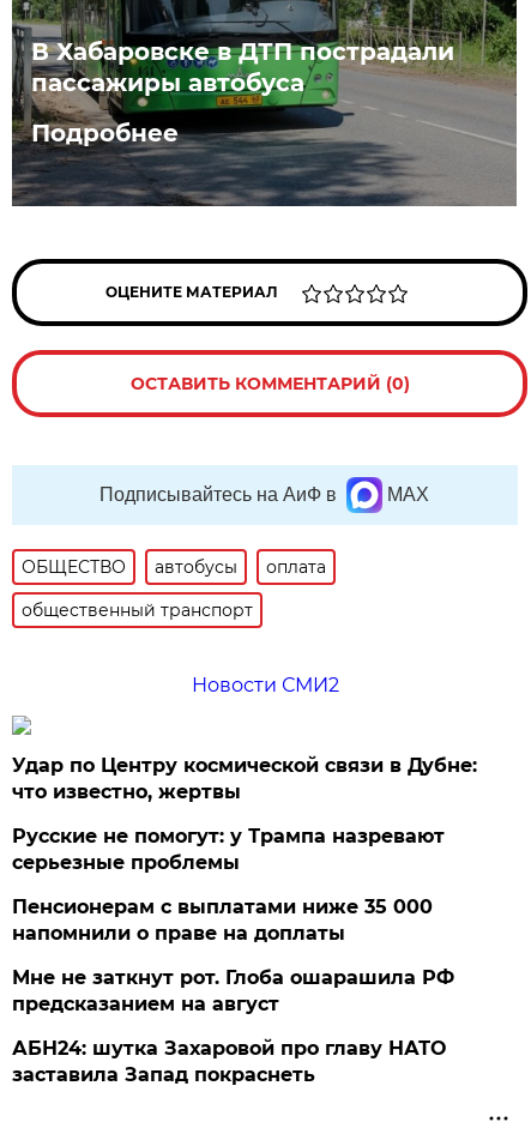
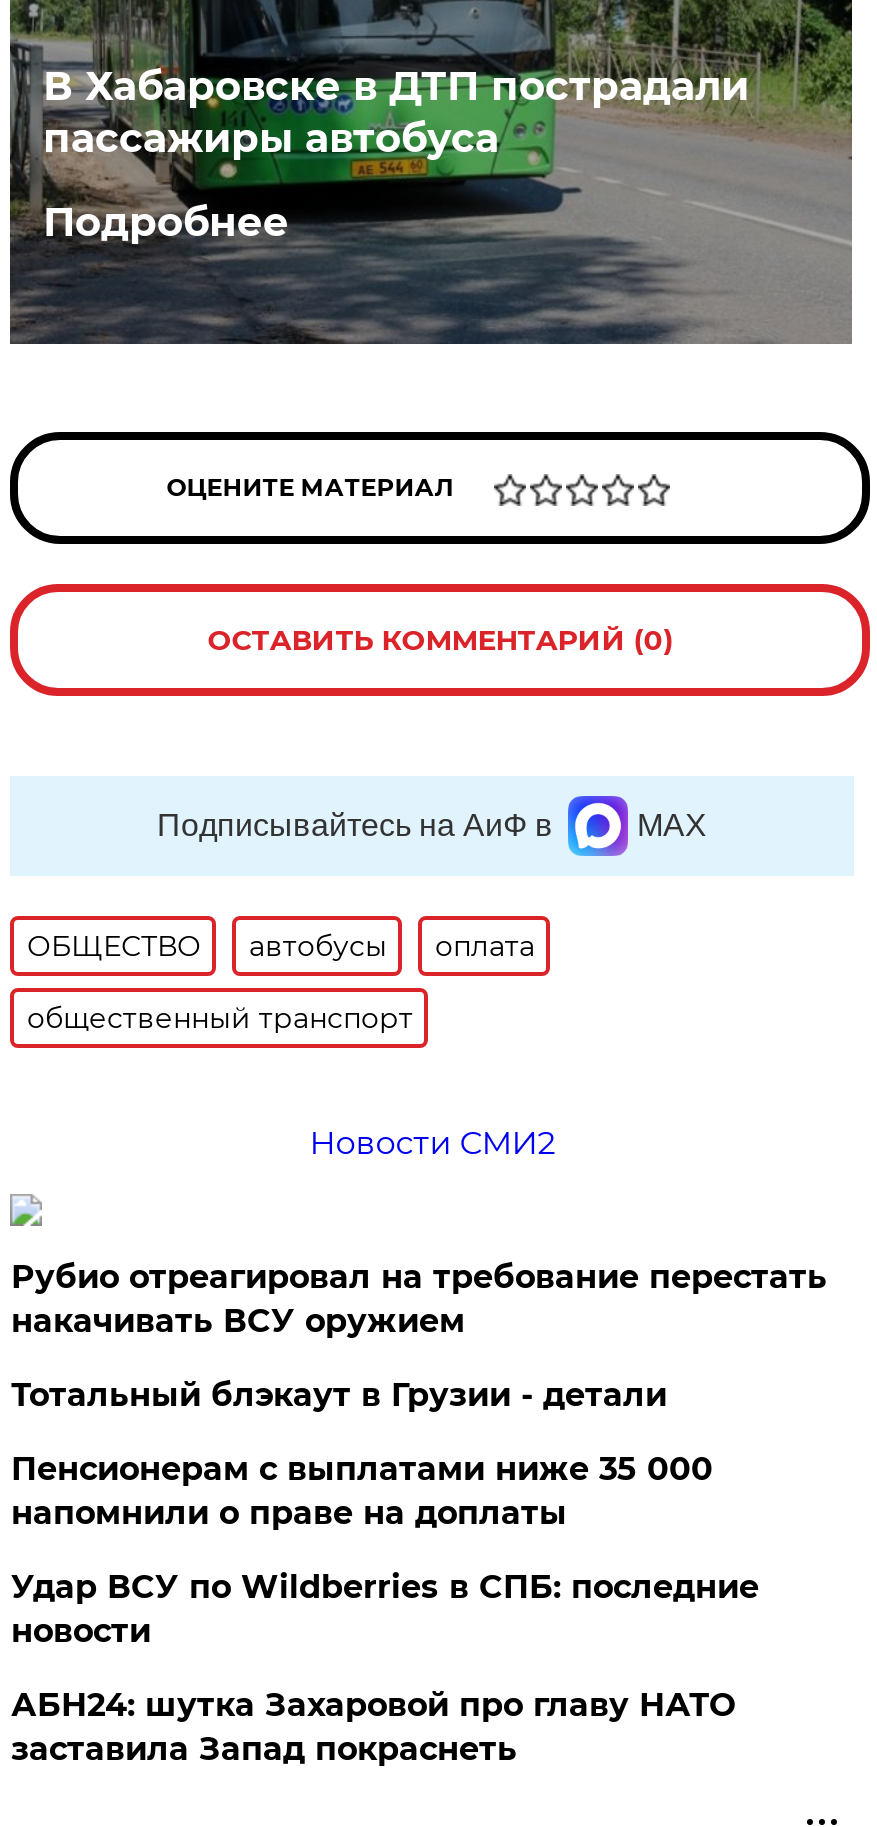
[12,754,478,803] Удар по Центру космической связи в Дубне: | что известно, жертвы -> [11,1258,827,1340] Рубио отреагировал на требование перестать | накачивать ВСУ оружием
[12,825,445,874] Русские не помогут: у Трампа назревают | серьезные проблемы -> [11,1376,667,1414] Тотальный блэкаут в Грузии - детали
[12,966,455,1015] Мне не заткнут рот. Глоба ошарашила РФ | предсказанием на август -> [11,1568,759,1650] Удар ВСУ по Wildberries в СПБ: последние | новости

